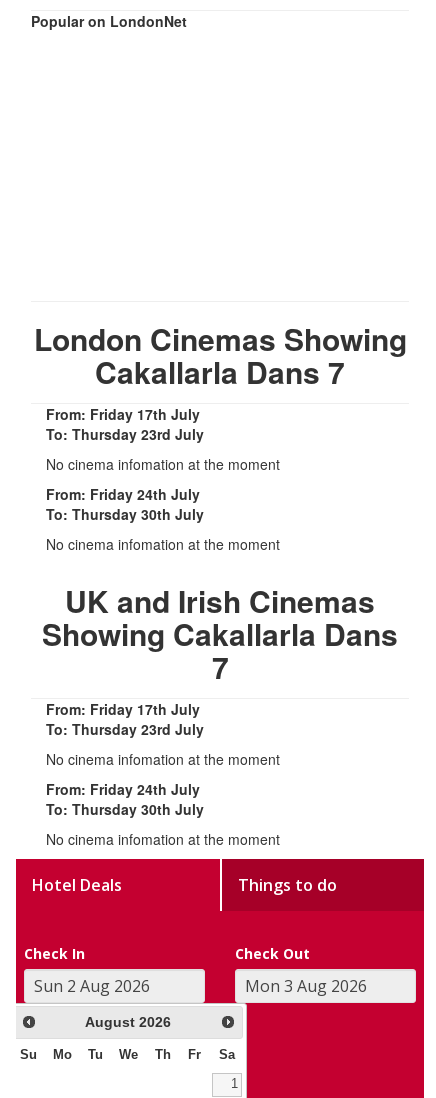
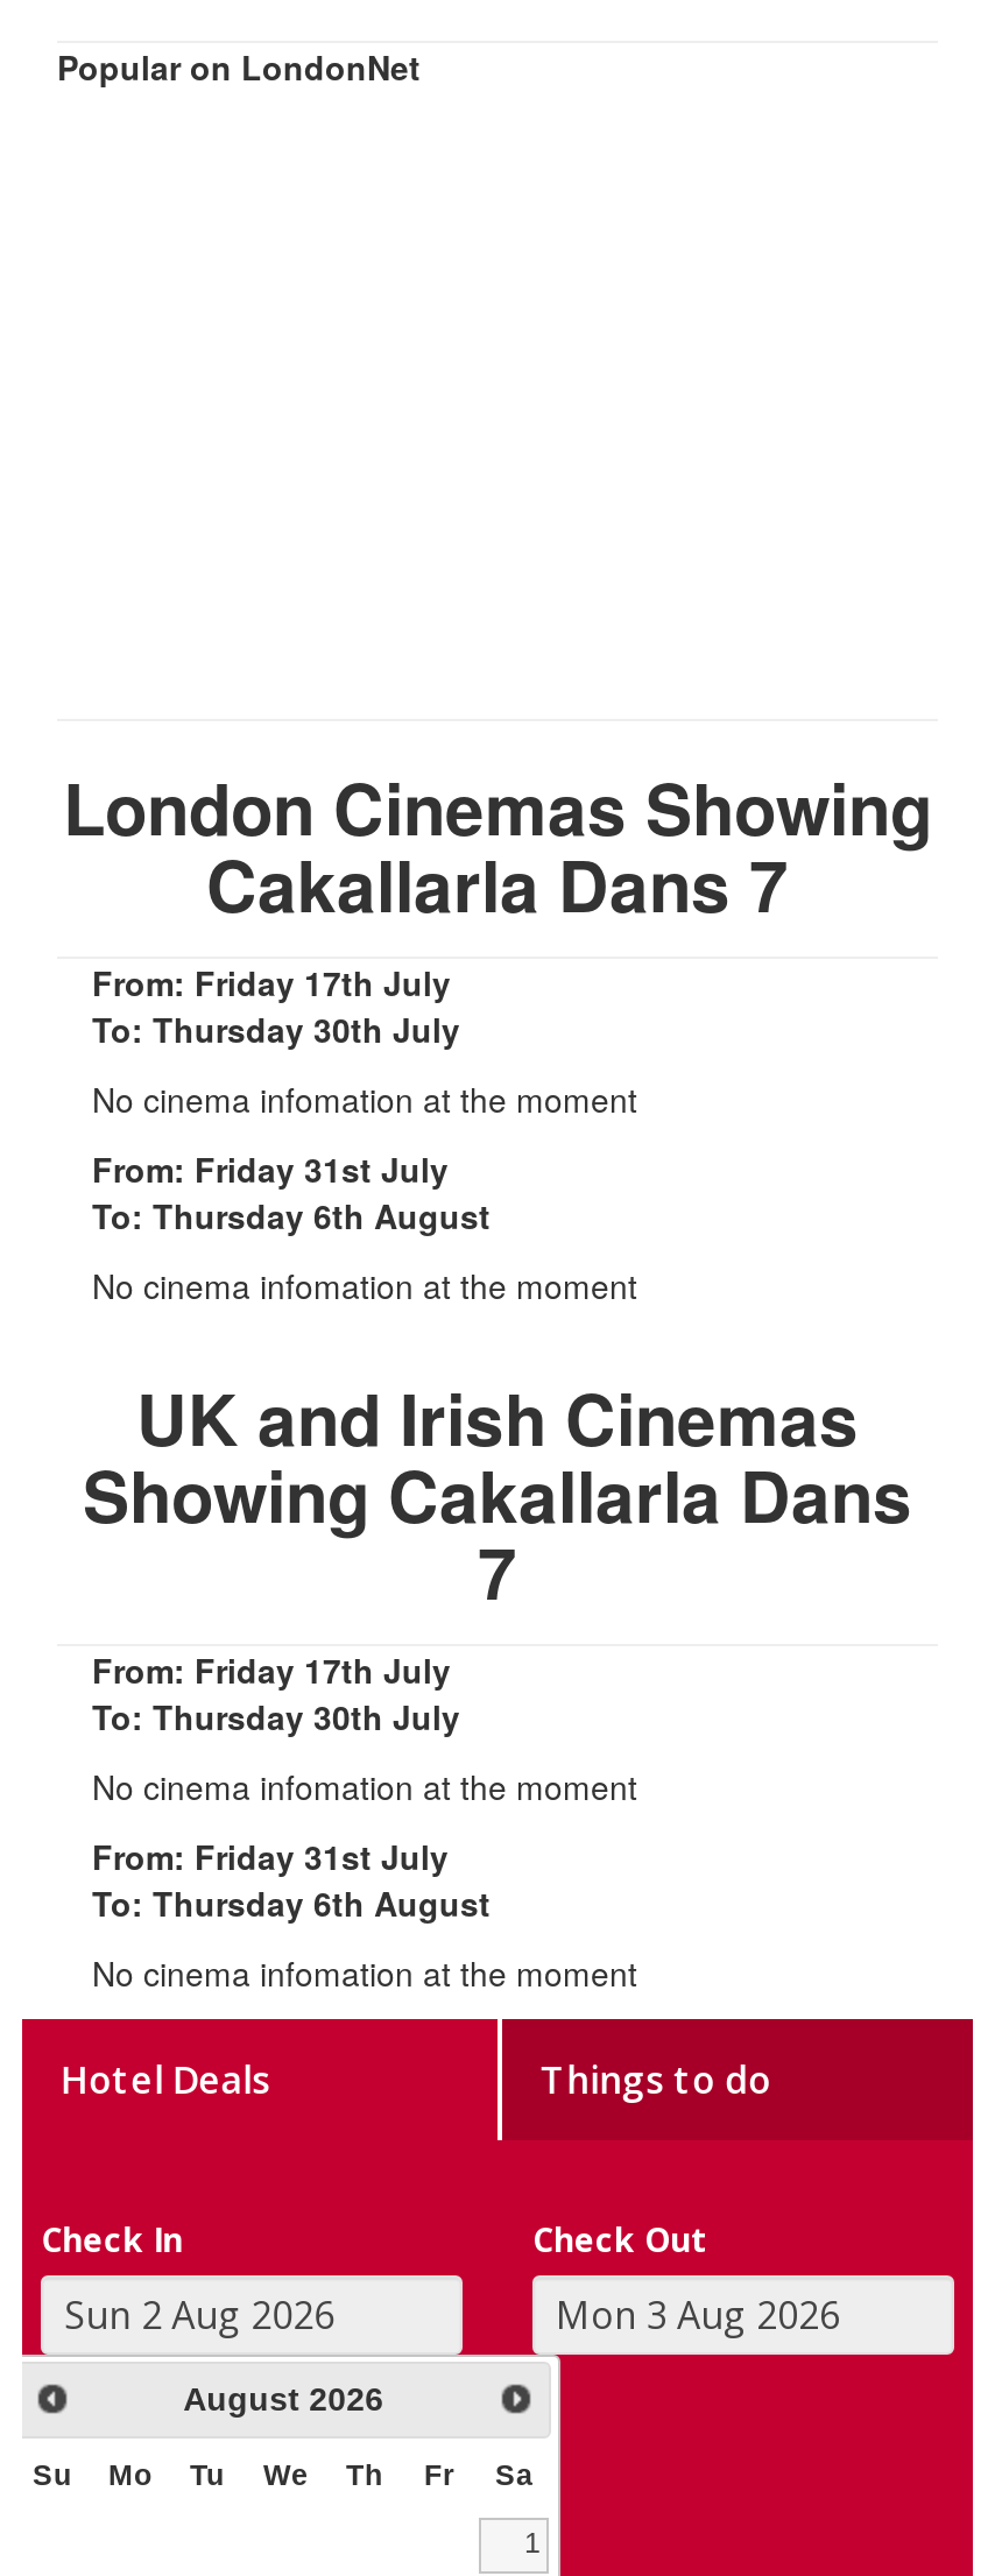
[46,423,204,443] To: Thursday 23rd July -> [92,1004,460,1051] To: Thursday 30th July
[46,483,200,503] From: Friday 24th July -> [92,1144,449,1191] From: Friday 31st July
[46,503,204,523] To: Thursday 30th July -> [92,1191,491,1237] To: Thursday 6th August
[46,718,204,738] To: Thursday 23rd July -> [92,1692,460,1738] To: Thursday 30th July
[46,778,200,798] From: Friday 24th July -> [92,1832,449,1878] From: Friday 31st July
[46,798,204,818] To: Thursday 30th July -> [92,1878,491,1925] To: Thursday 6th August

